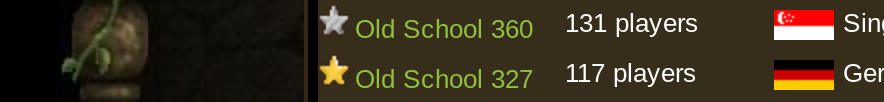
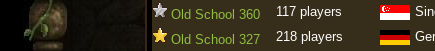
[355,8,699,44] Old School 360 131 players -> [170,4,341,22] Old School 360 117 players
[355,58,697,94] Old School 327 117 players -> [170,29,342,47] Old School 327 218 players

